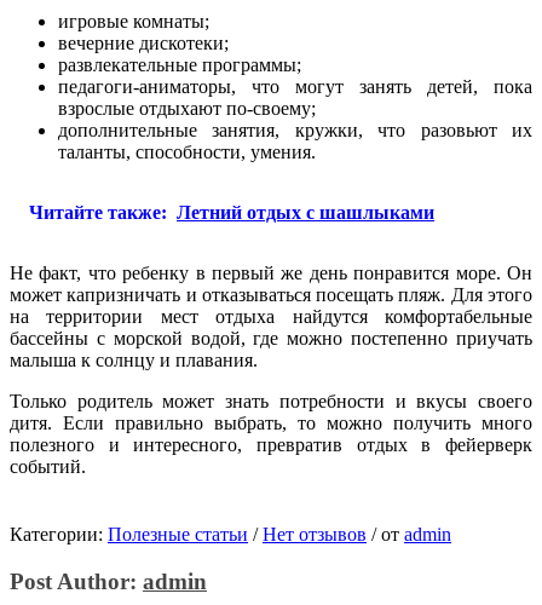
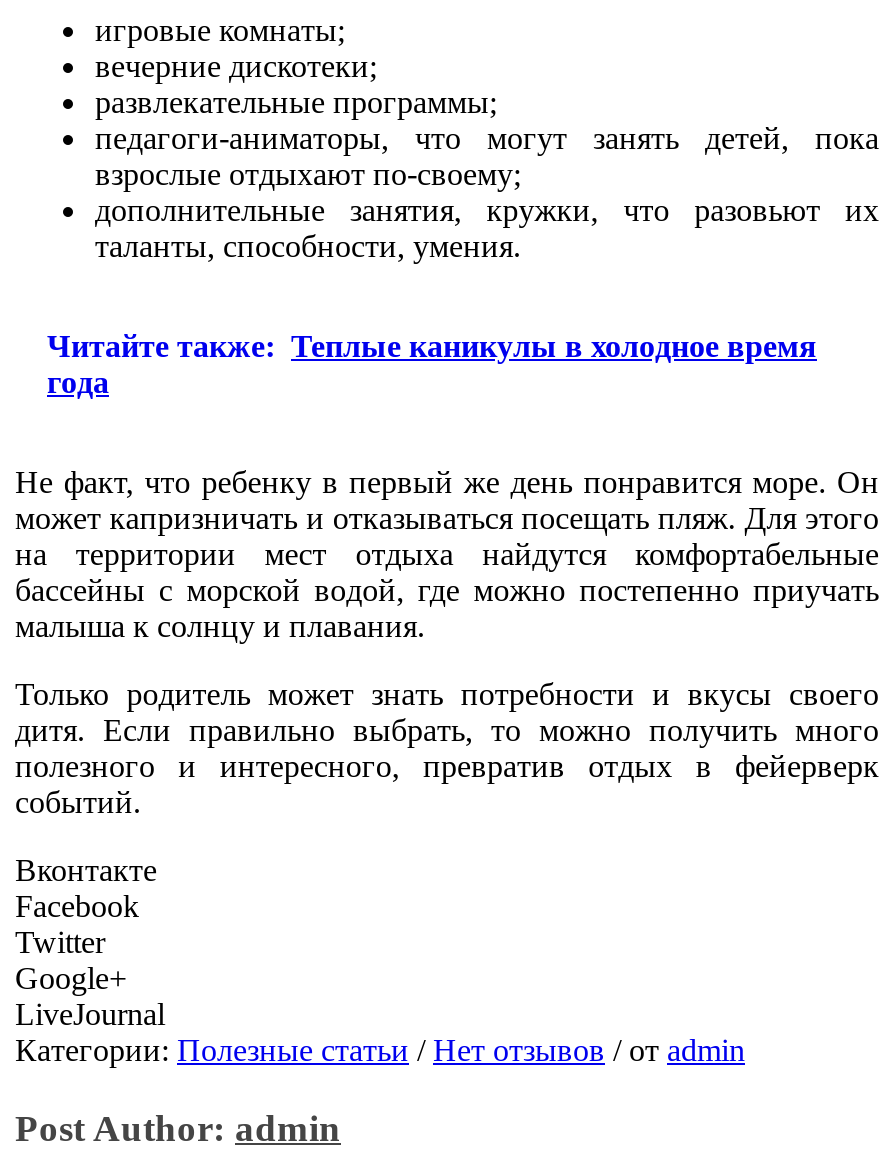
[29,202,434,223] Читайте также: Летний отдых с шашлыками -> [47,330,817,400] Читайте также: Теплые каникулы в холодное время | года
none -> [15,854,165,1032] Вконтакте | Facebook | Twitter | Google+ | LiveJournal

